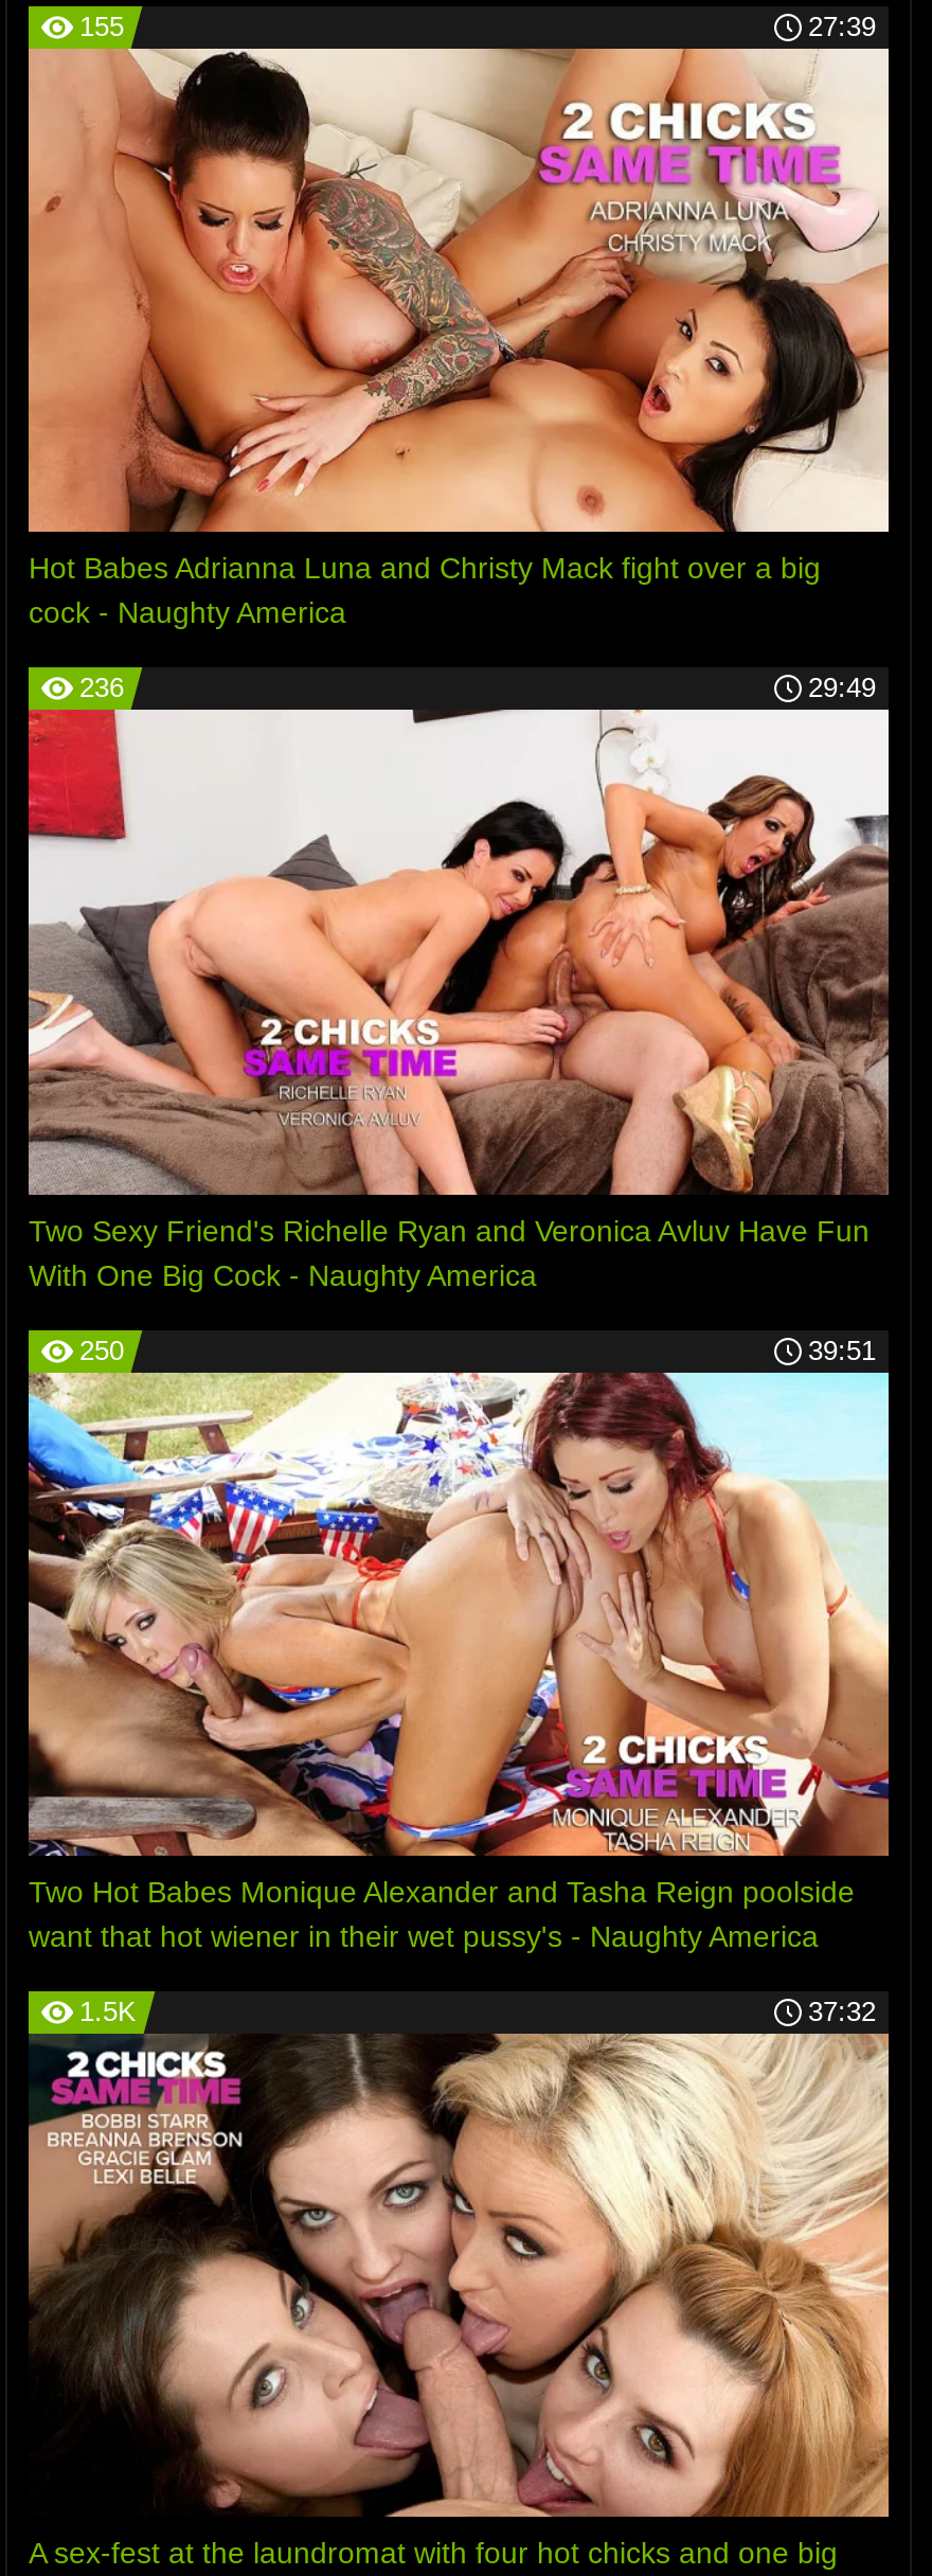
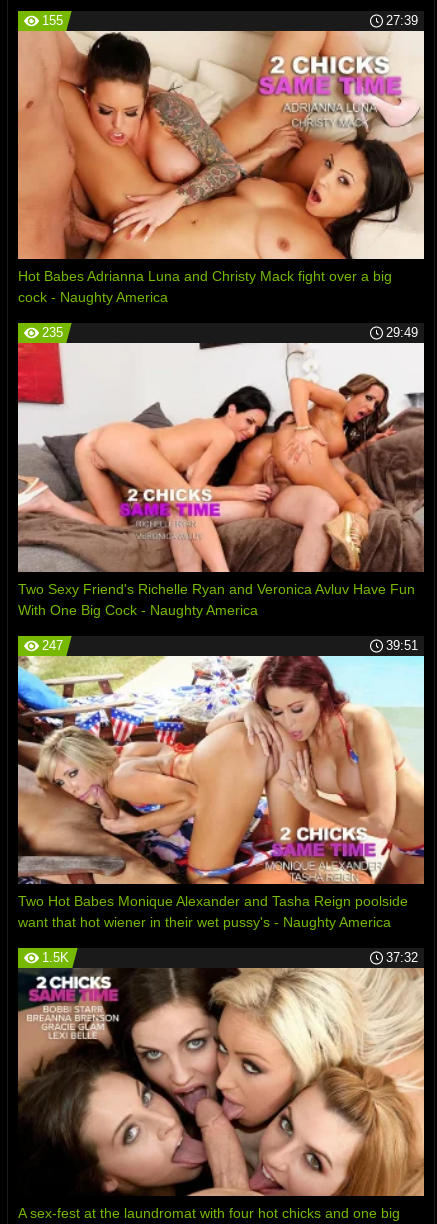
[79,672,124,704] 236 -> [42,325,63,340] 235
[79,1334,124,1365] 250 -> [42,637,63,652] 247

